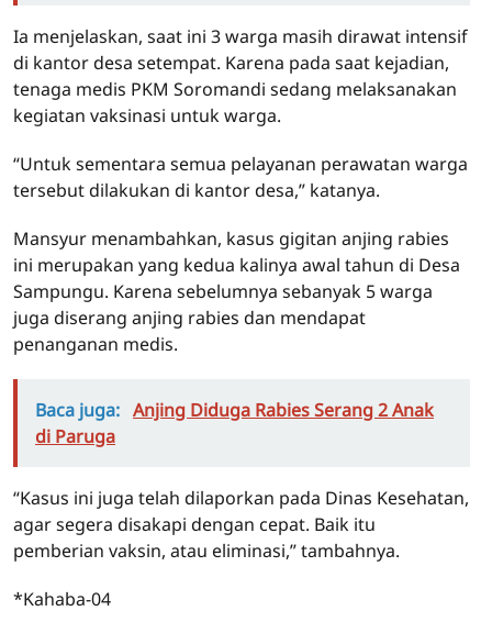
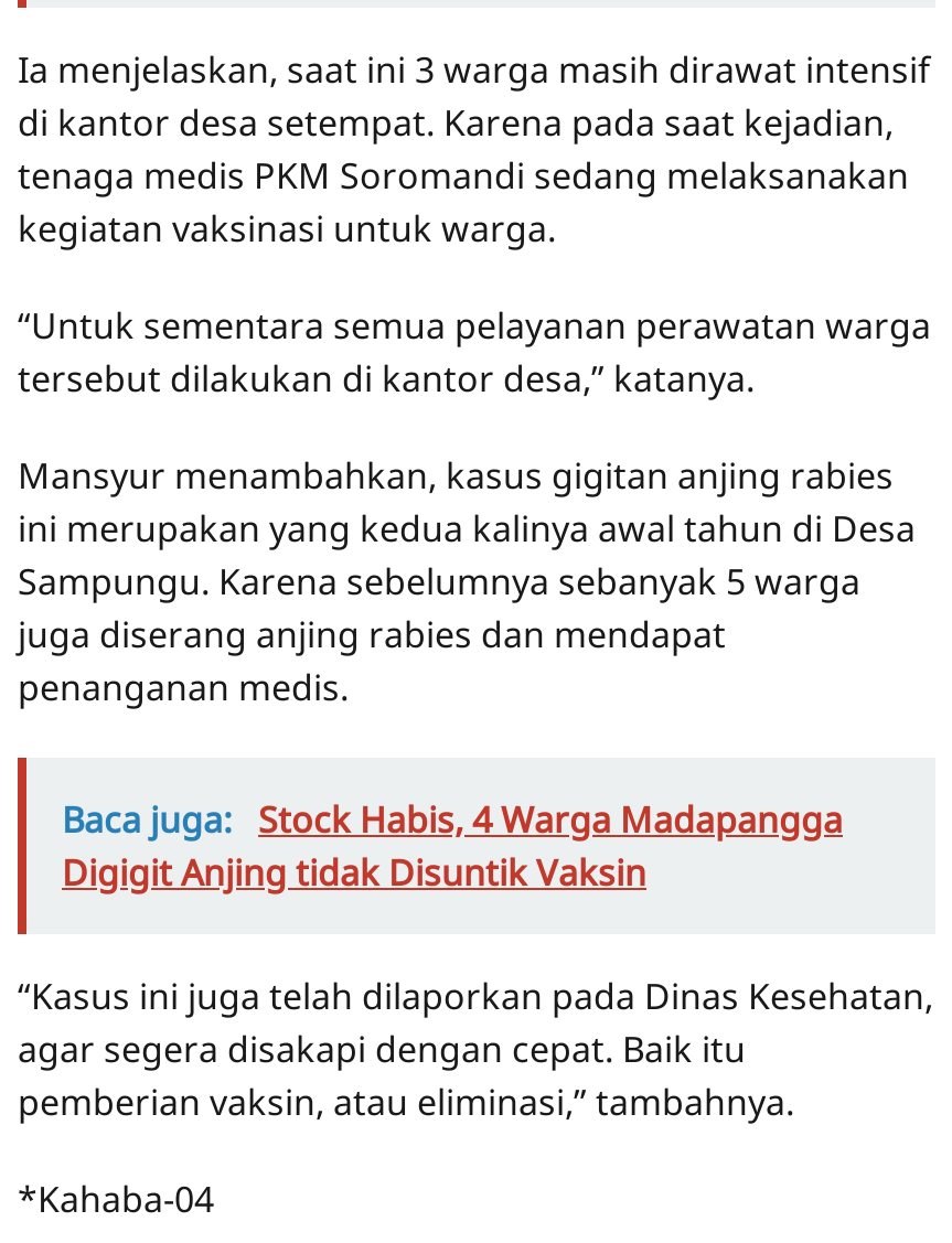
[35,398,434,449] Baca juga: Anjing Diduga Rabies Serang 2 Anak | di Paruga -> [62,796,843,897] Baca juga: Stock Habis, 4 Warga Madapangga | Digigit Anjing tidak Disuntik Vaksin

